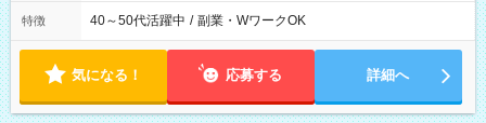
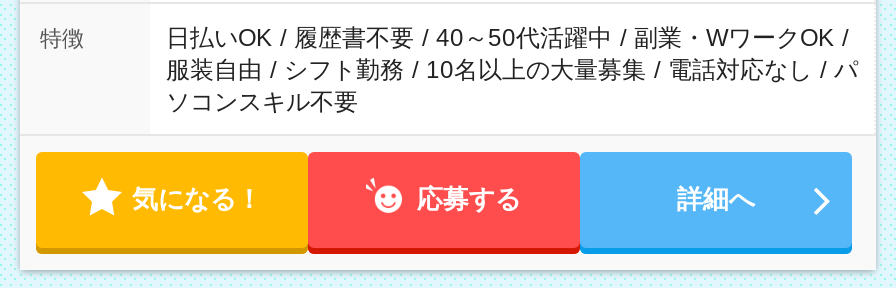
[90,13,306,28] 40～50代活躍中 / 副業・WワークOK -> [166,24,858,116] 日払いOK / 履歴書不要 / 40～50代活躍中 / 副業・WワークOK / | 服装自由 / シフト勤務 / 10名以上の大量募集 / 電話対応なし / パ | ソコンスキル不要

